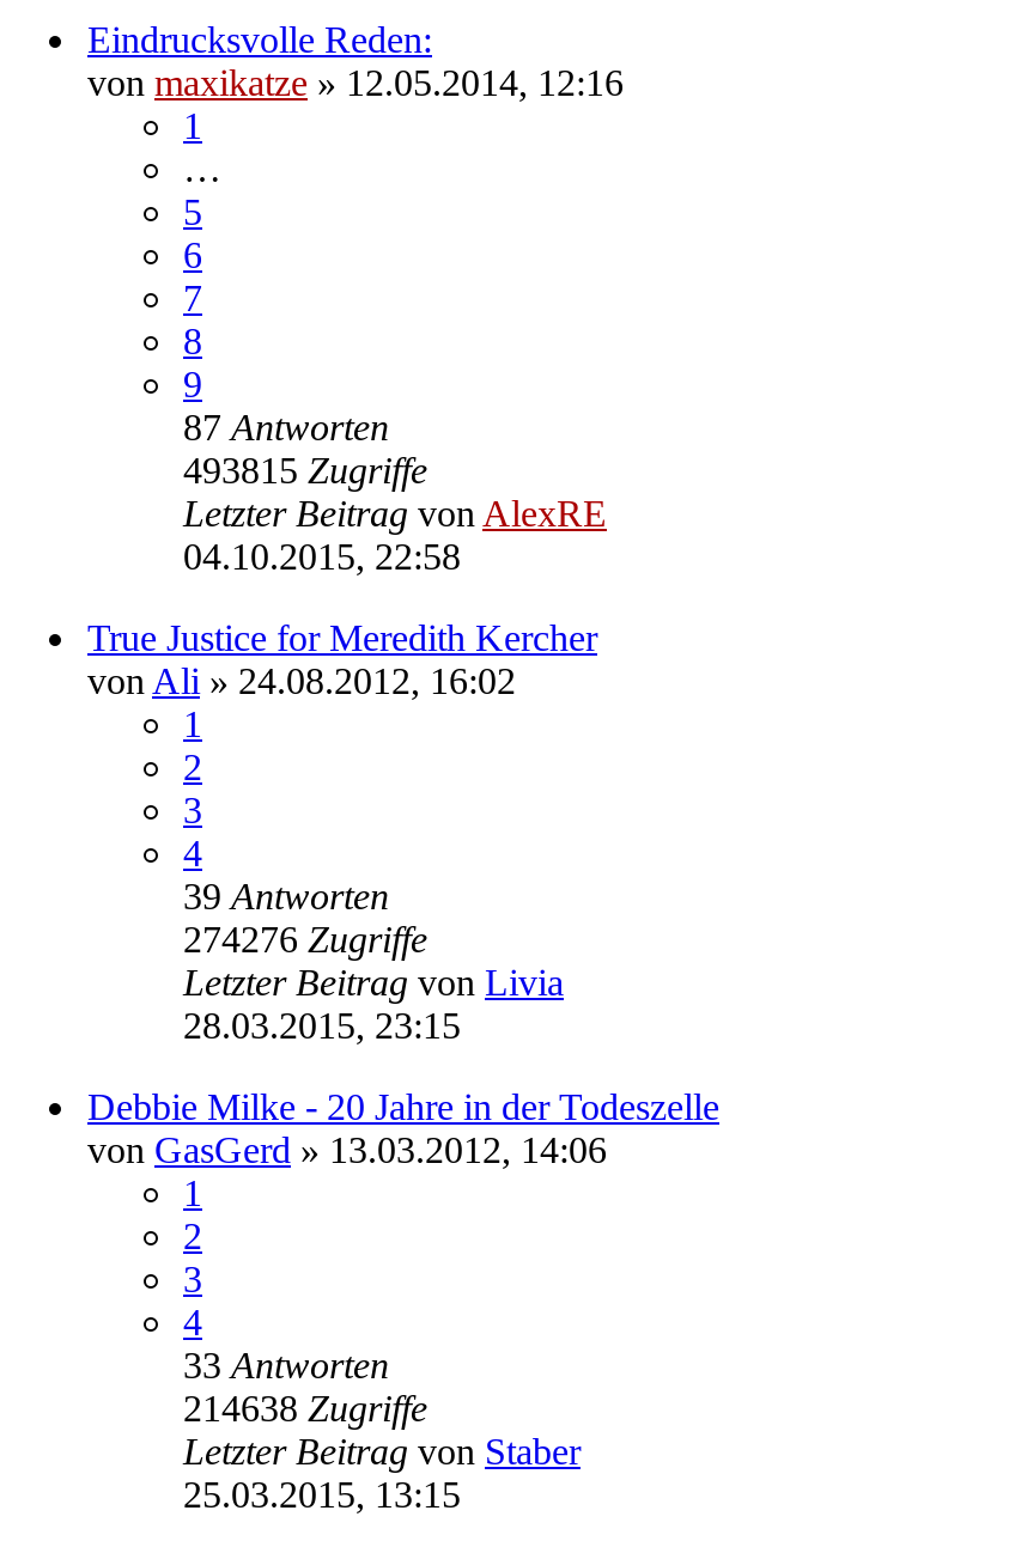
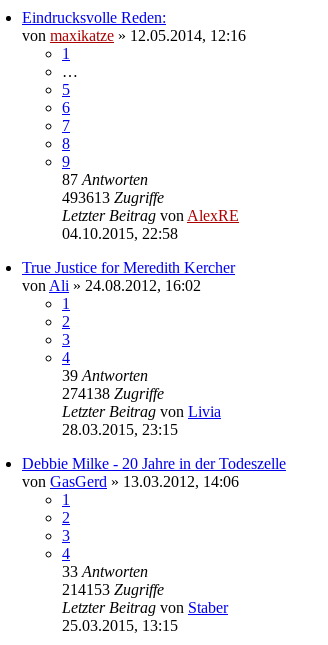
[183,450,427,490] 493815 Zugriffe -> [62,189,164,206] 493613 Zugriffe
[183,919,427,959] 274276 Zugriffe -> [62,385,164,402] 274138 Zugriffe
[183,1388,427,1428] 214638 Zugriffe -> [62,581,164,598] 214153 Zugriffe

